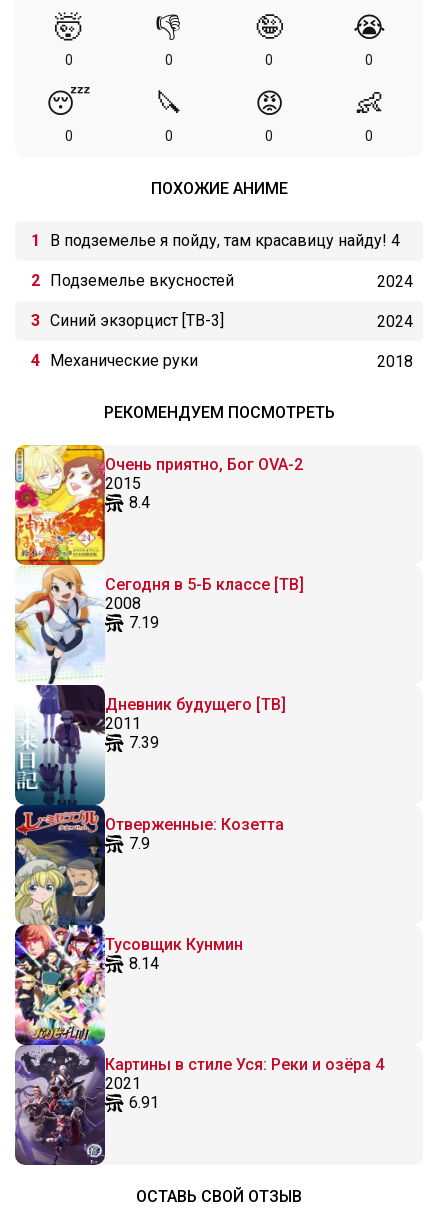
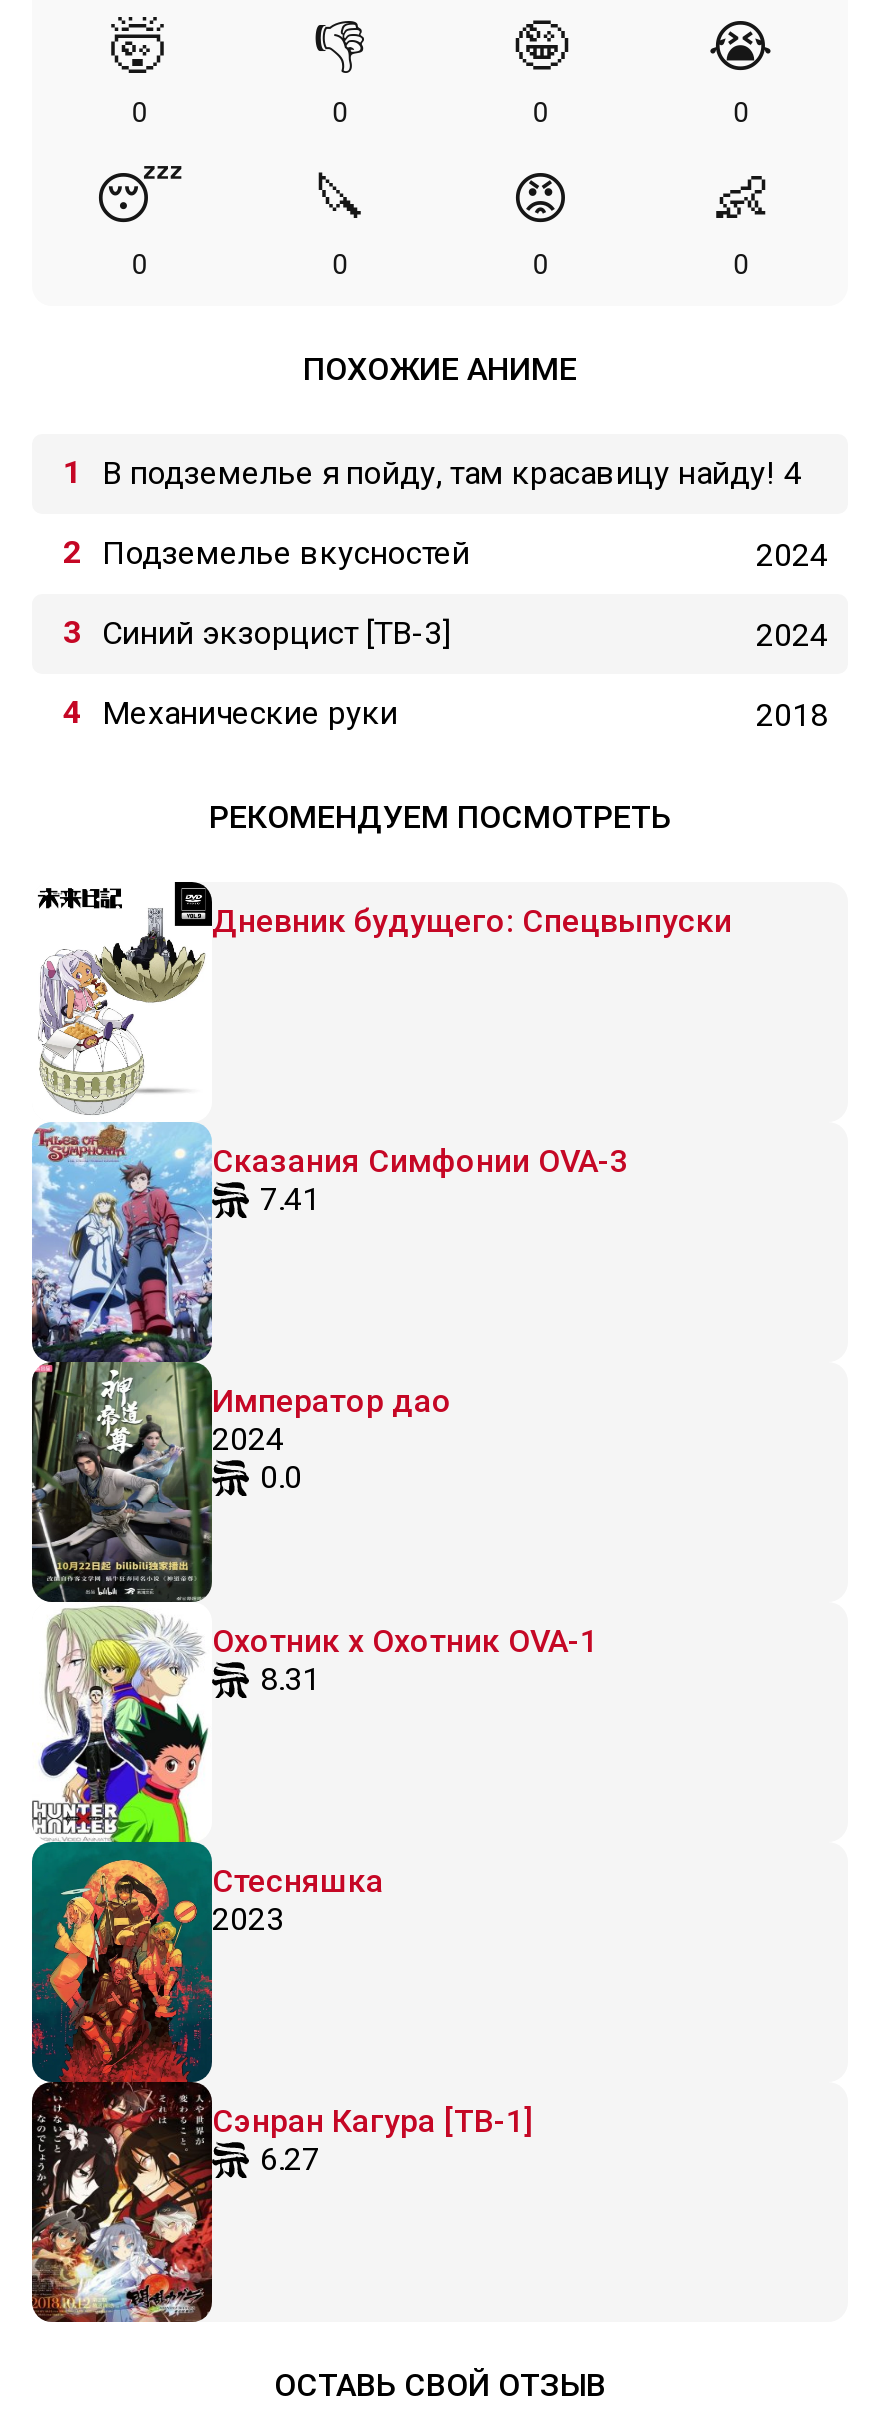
[14,444,303,1166] [image] | Очень приятно, Бог OVA-2 | 2015 | 8.4 -> [30,880,732,2324] [image] | Дневник будущего: Спецвыпуски
[105,575,304,632] Сегодня в 5-Б классе [ТВ] | 2008 | 7.19 -> [212,1142,628,1218] Сказания Симфонии OVA-3 | 7.41
[105,695,286,752] Дневник будущего [ТВ] | 2011 | 7.39 -> [212,1382,452,1496] Император дао | 2024 | 0.0
[105,815,284,853] Отверженные: Козетта | 7.9 -> [212,1622,598,1698] Охотник х Охотник OVA-1 | 8.31
[105,935,243,973] Тусовщик Кунмин | 8.14 -> [212,1862,384,1938] Стесняшка | 2023
[105,1055,384,1112] Картины в стиле Уся: Реки и озёра 4 | 2021 | 6.91 -> [212,2102,534,2178] Сэнран Кагура [ТВ-1] | 6.27

